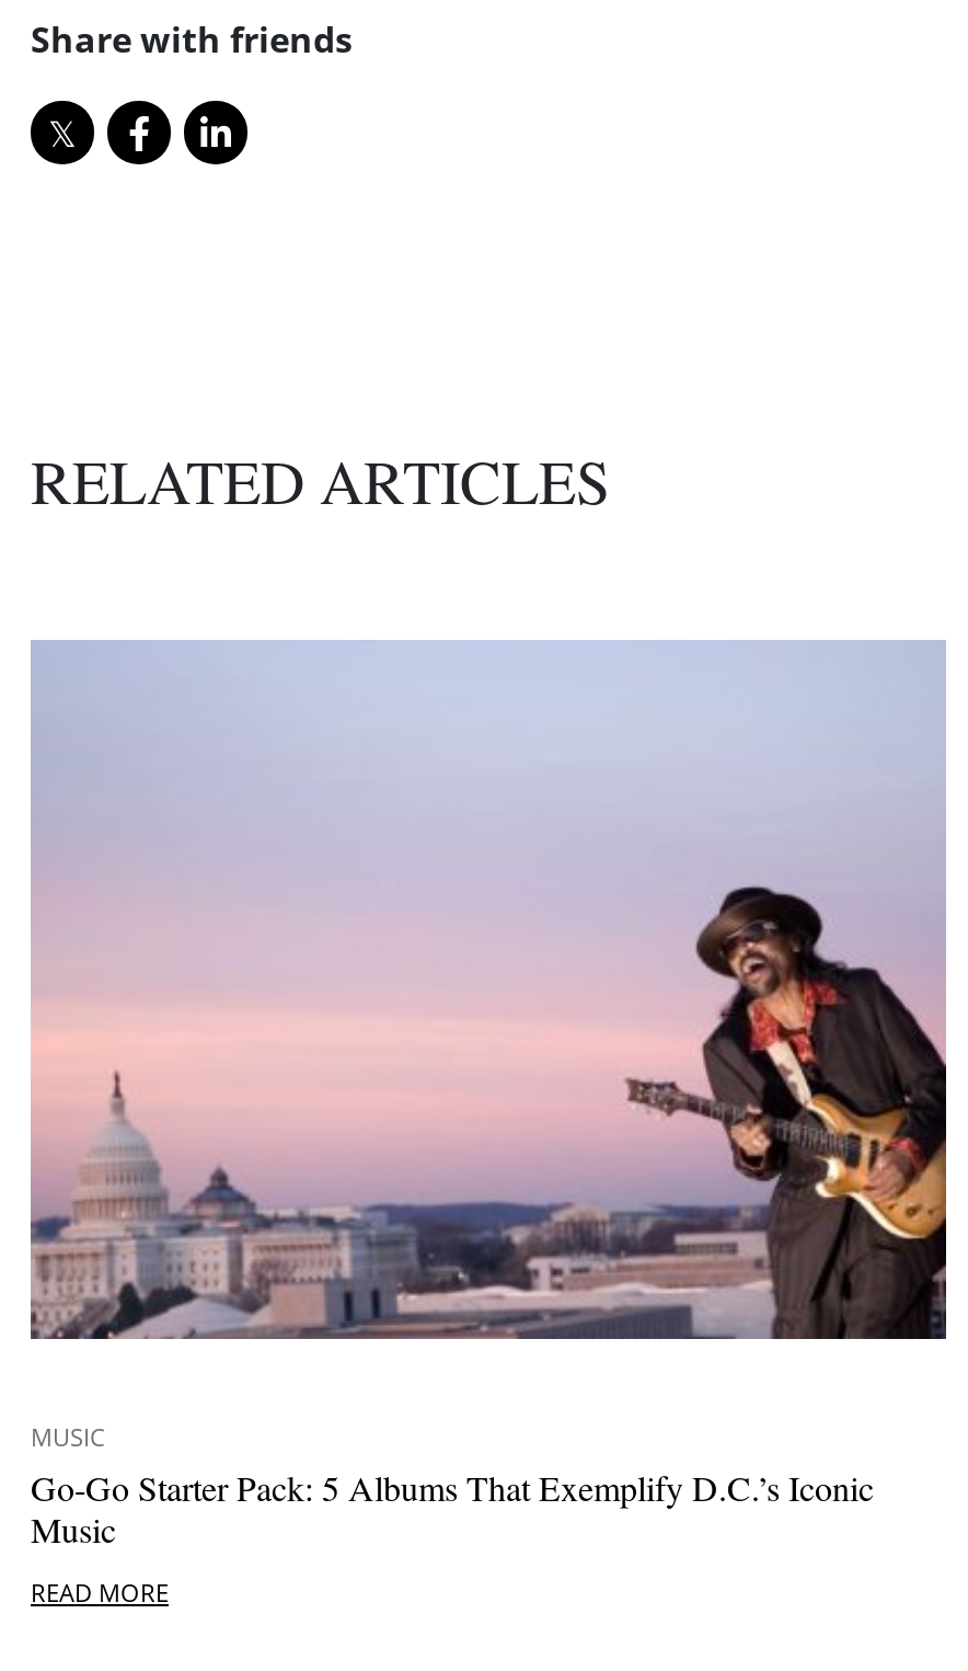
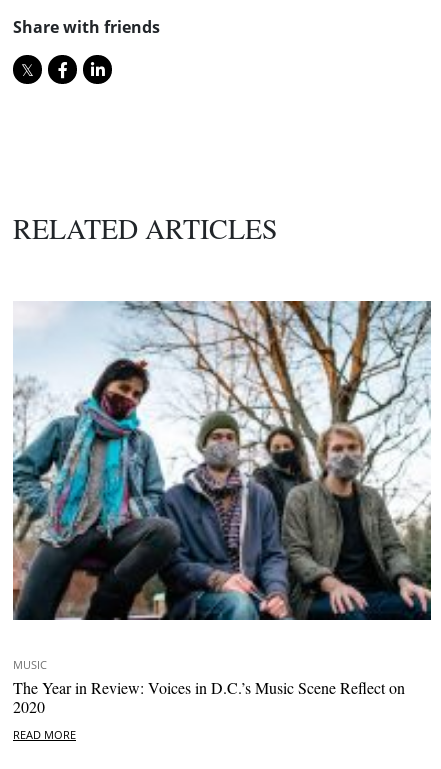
[31,641,948,1342] [image] -> [12,300,432,621] [image]
[31,1465,874,1552] Go-Go Starter Pack: 5 Albums That Exemplify D.C.’s Iconic | Music -> [13,677,405,717] The Year in Review: Voices in D.C.’s Music Scene Reflect on | 2020

